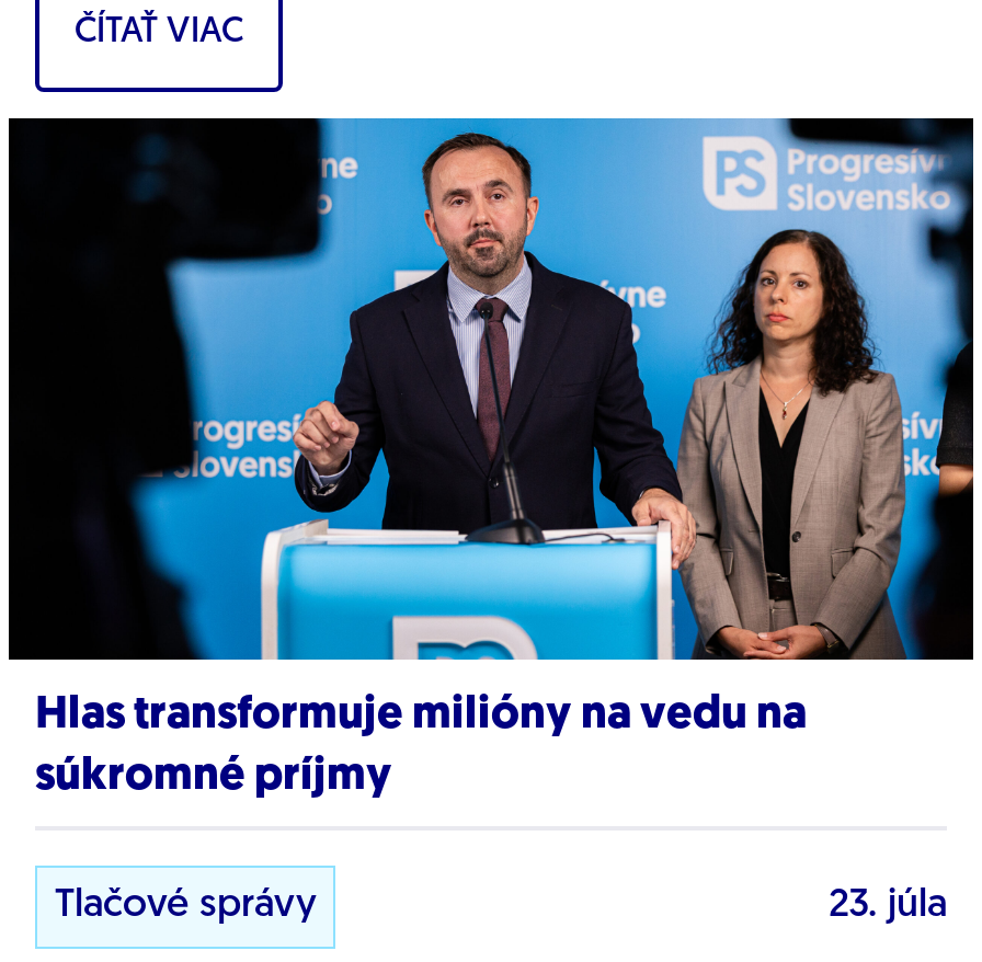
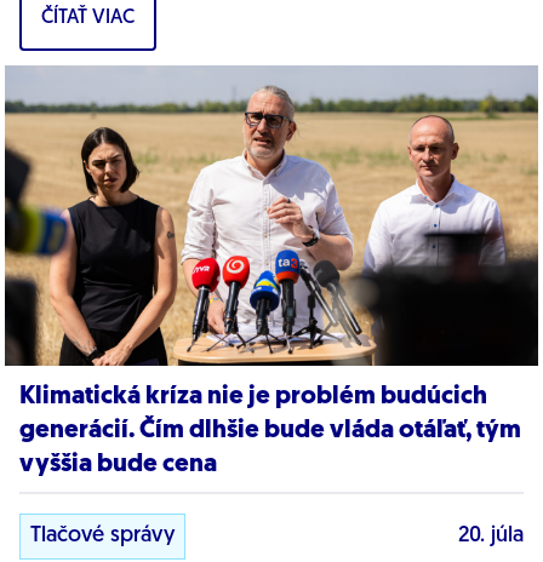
[7,116,975,799] [image] | Hlas transformuje milióny na vedu na | súkromné príjmy -> [4,65,539,477] [image] | Klimatická kríza nie je problém budúcich | generácií. Čím dlhšie bude vláda otáľať, tým | vyššia bude cena
[829,885,947,927] 23. júla -> [458,524,524,547] 20. júla

